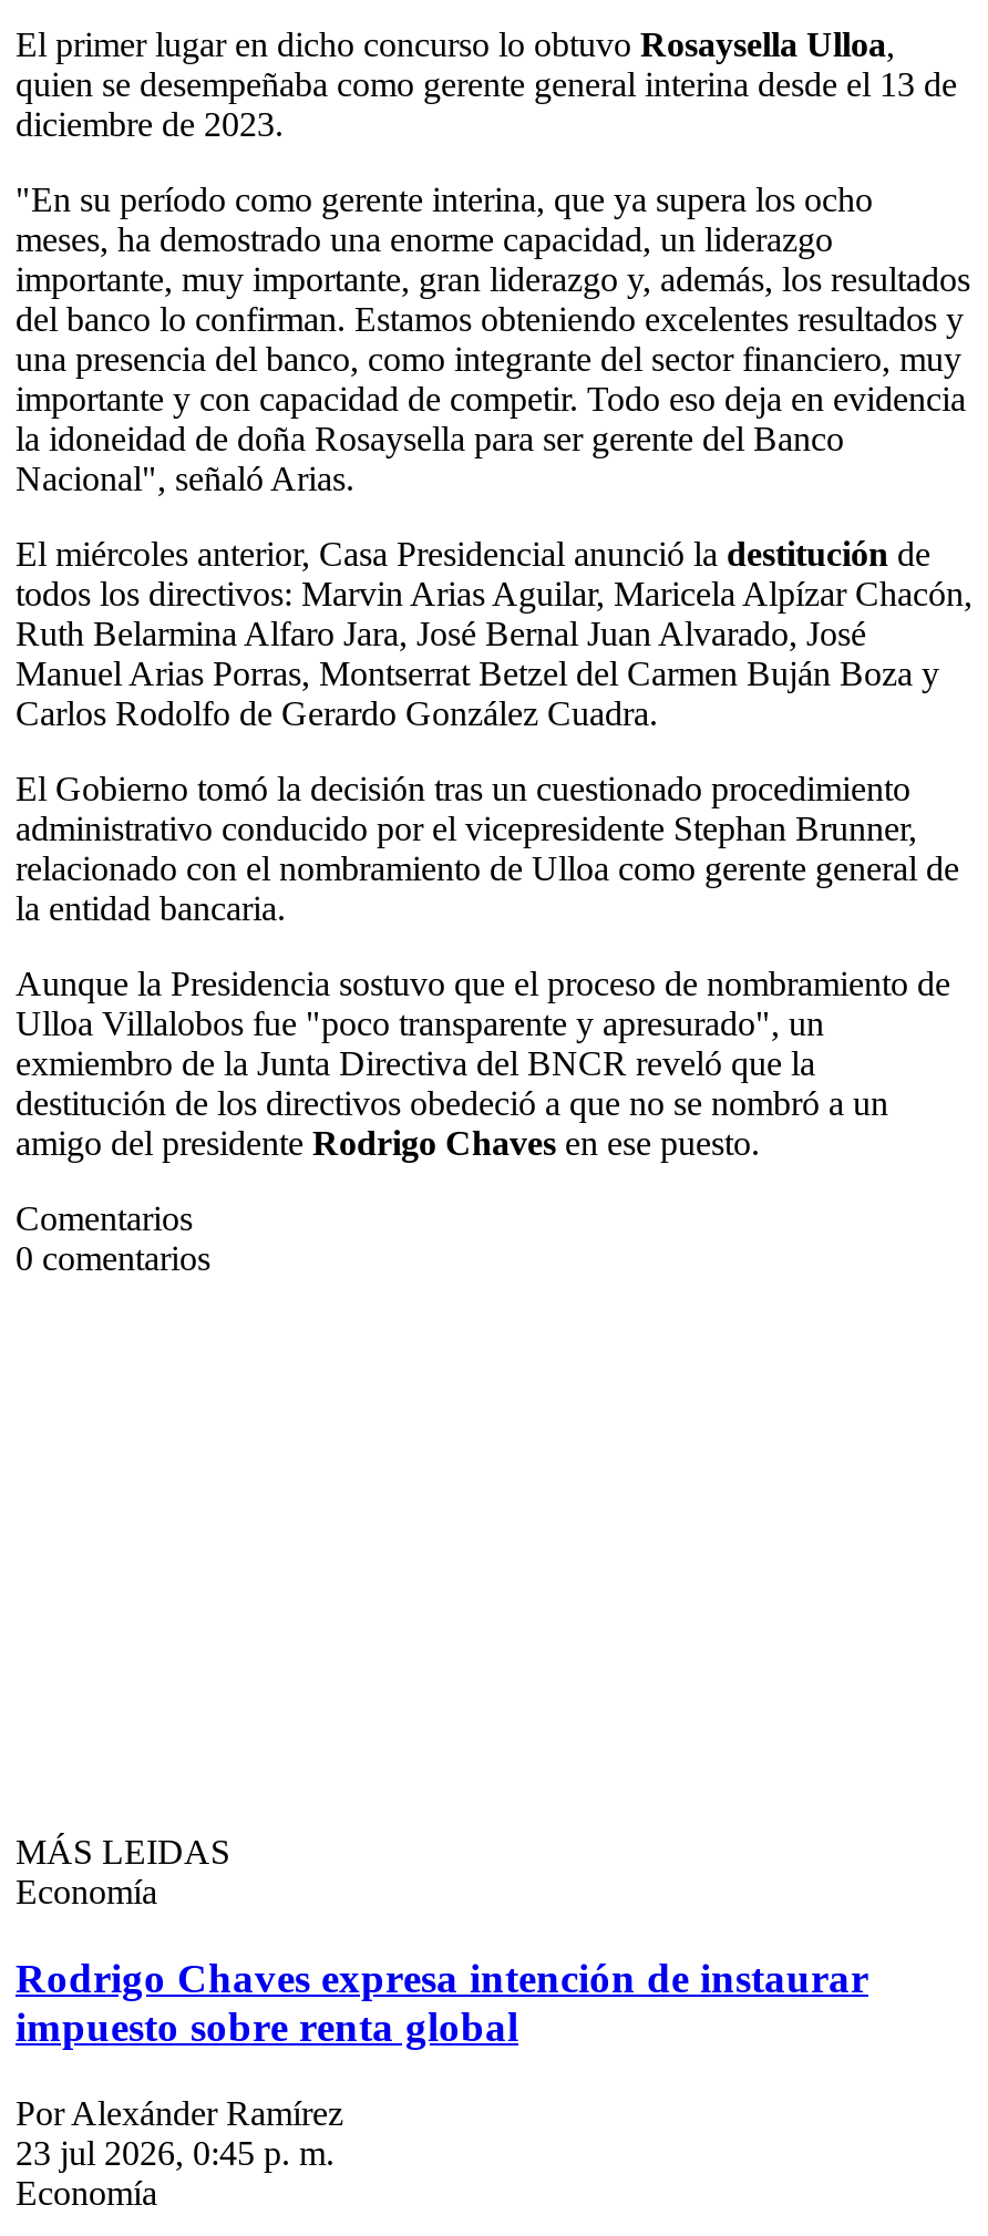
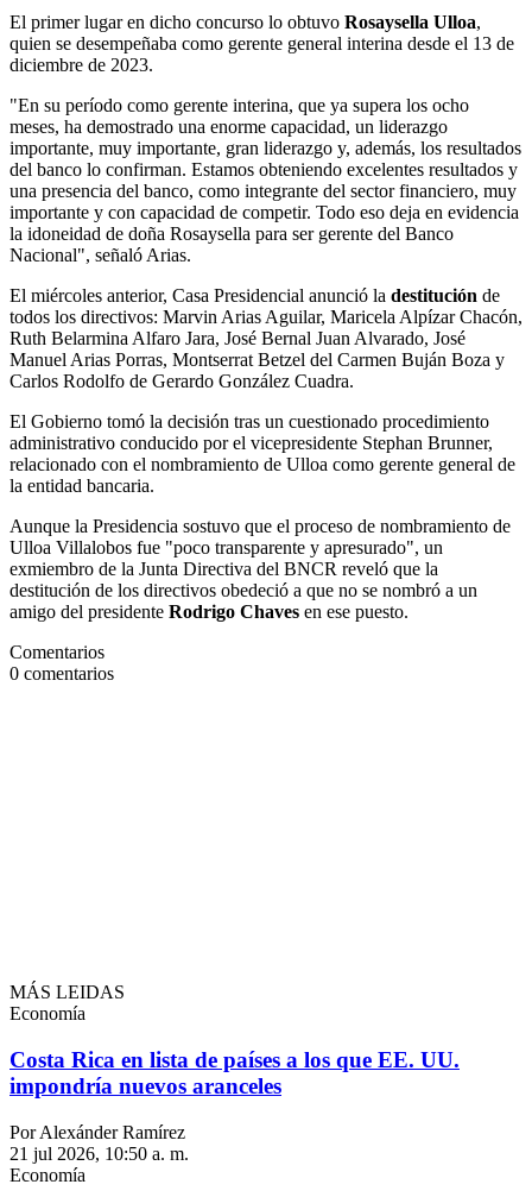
[16,1955,868,2050] Rodrigo Chaves expresa intención de instaurar | impuesto sobre renta global -> [9,1047,460,1099] Costa Rica en lista de países a los que EE. UU. | impondría nuevos aranceles
[16,2134,335,2172] 23 jul 2026, 0:45 p. m. -> [9,1143,189,1164] 21 jul 2026, 10:50 a. m.

